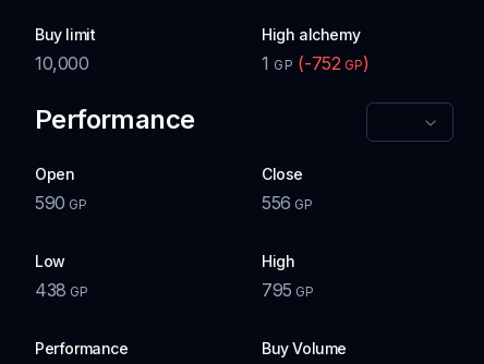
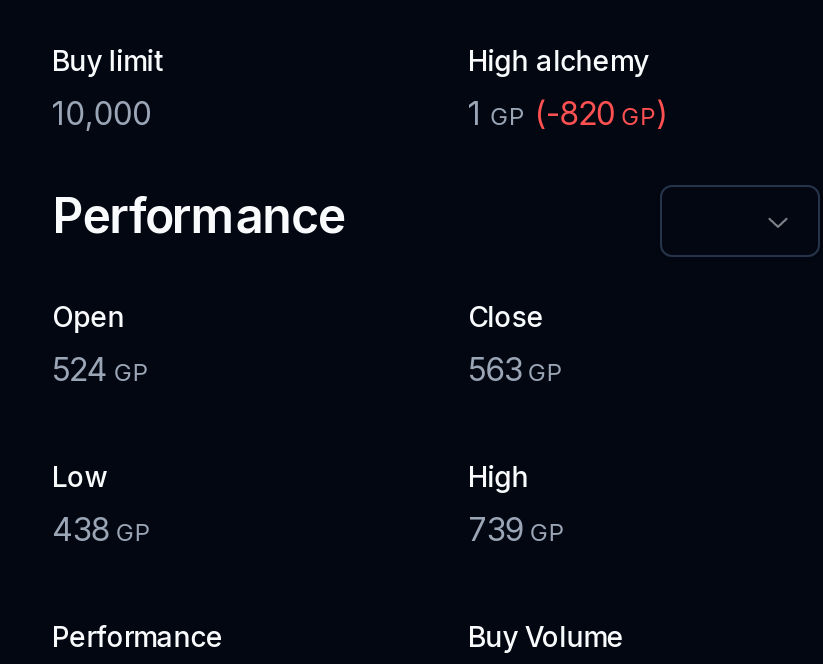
[262,52,370,74] 1 GP (-752 GP) -> [468,93,668,133] 1 GP (-820 GP)
[35,192,88,214] 590 GP -> [52,349,149,389] 524 GP
[262,192,314,214] 556 GP -> [468,349,563,389] 563 GP
[262,279,315,301] 795 GP -> [468,509,565,549] 739 GP

